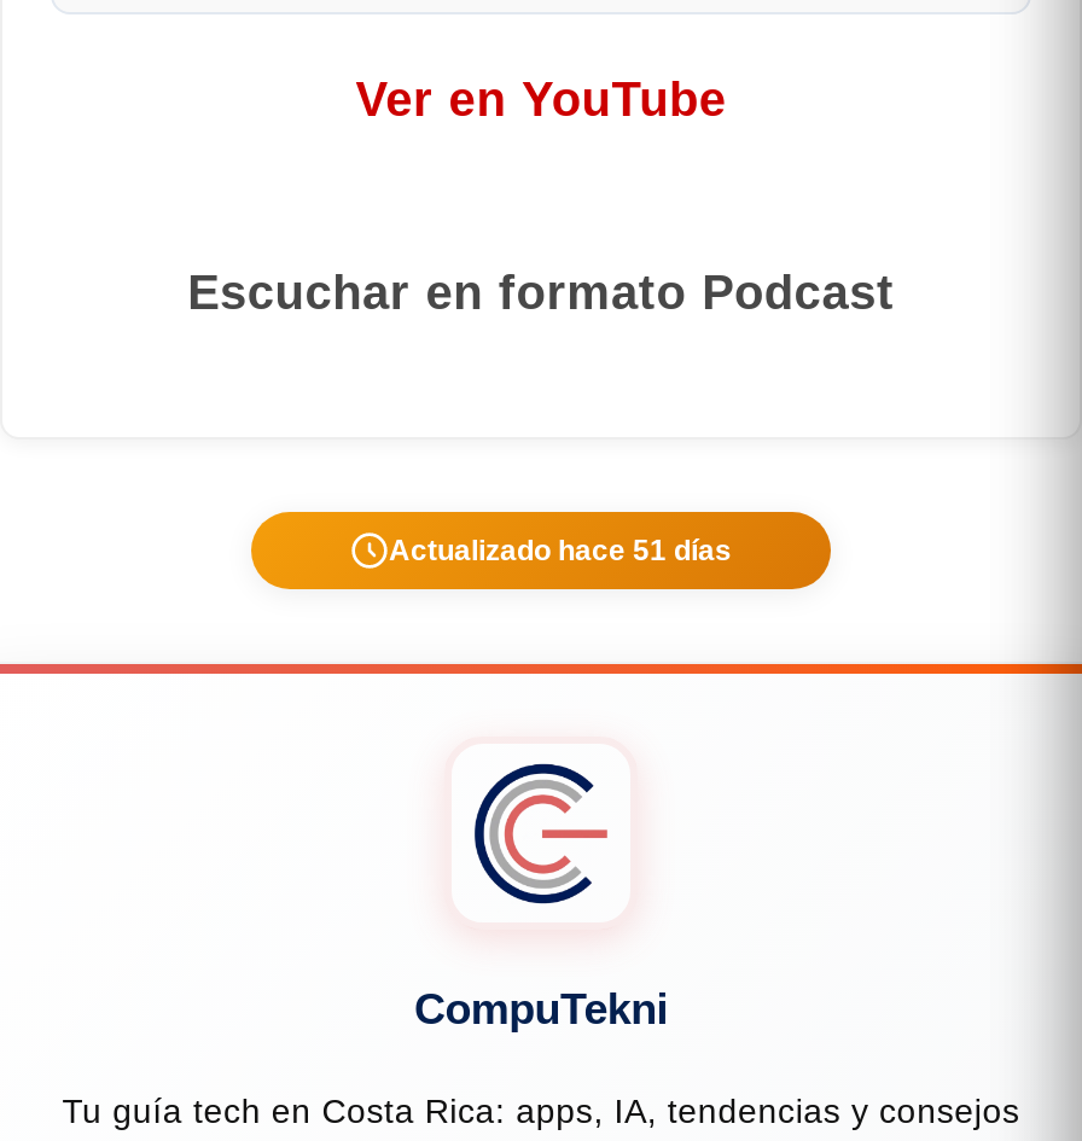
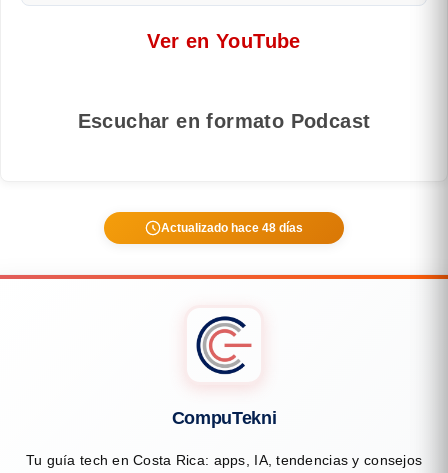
[389,534,732,567] Actualizado hace 51 días -> [161,221,303,235] Actualizado hace 48 días

